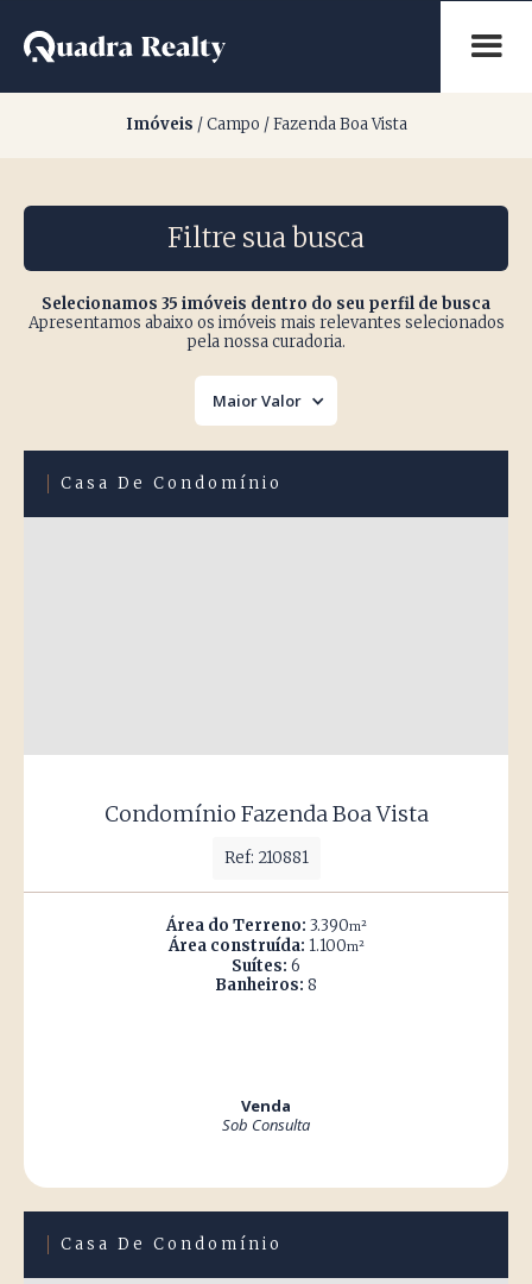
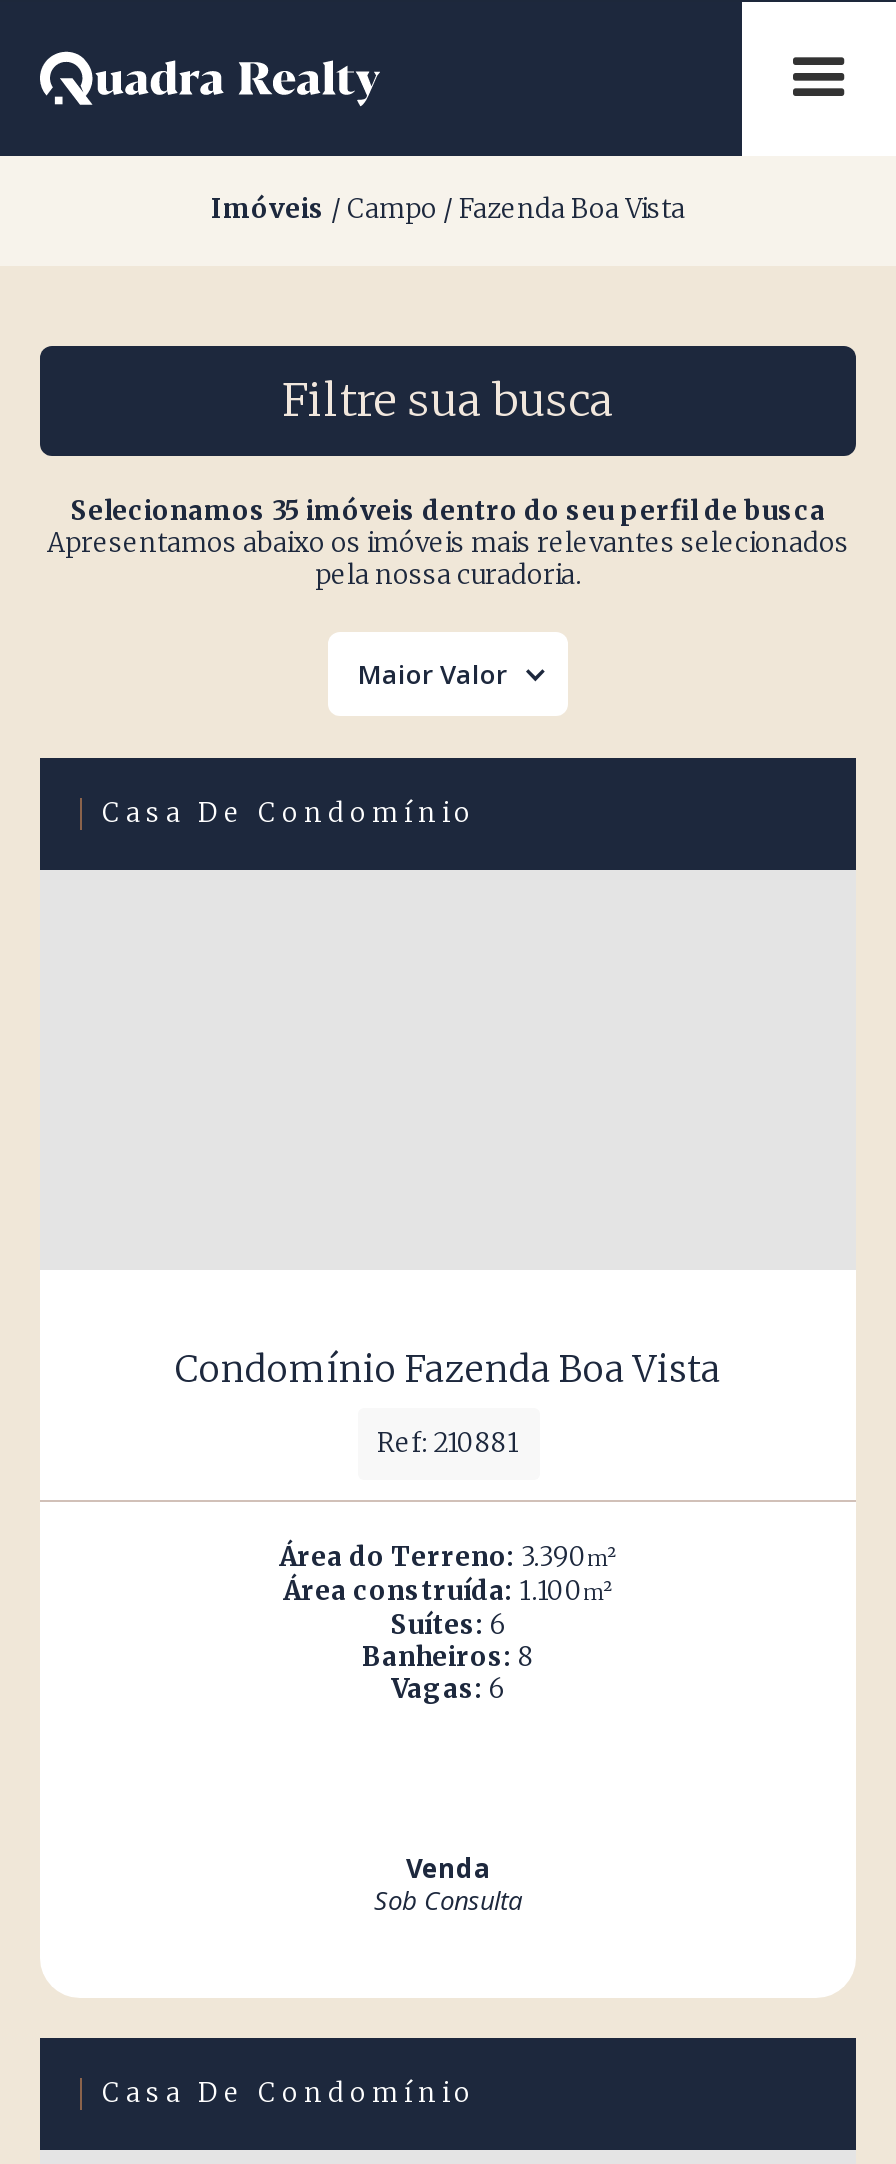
none -> [391,1672,505,1706] Vagas: 6

